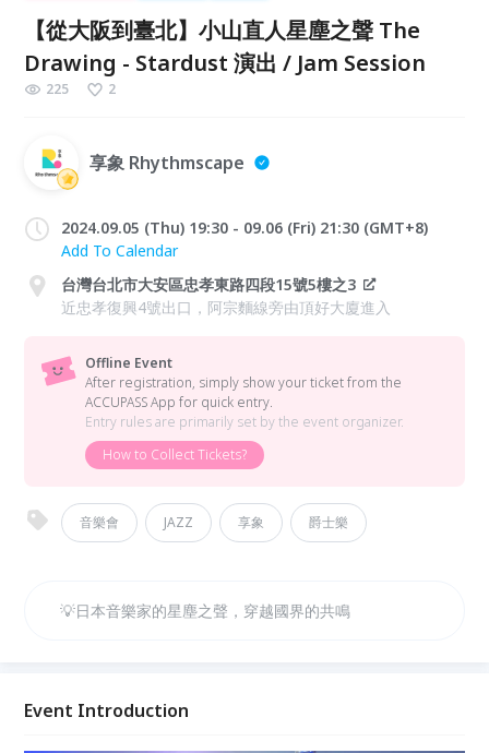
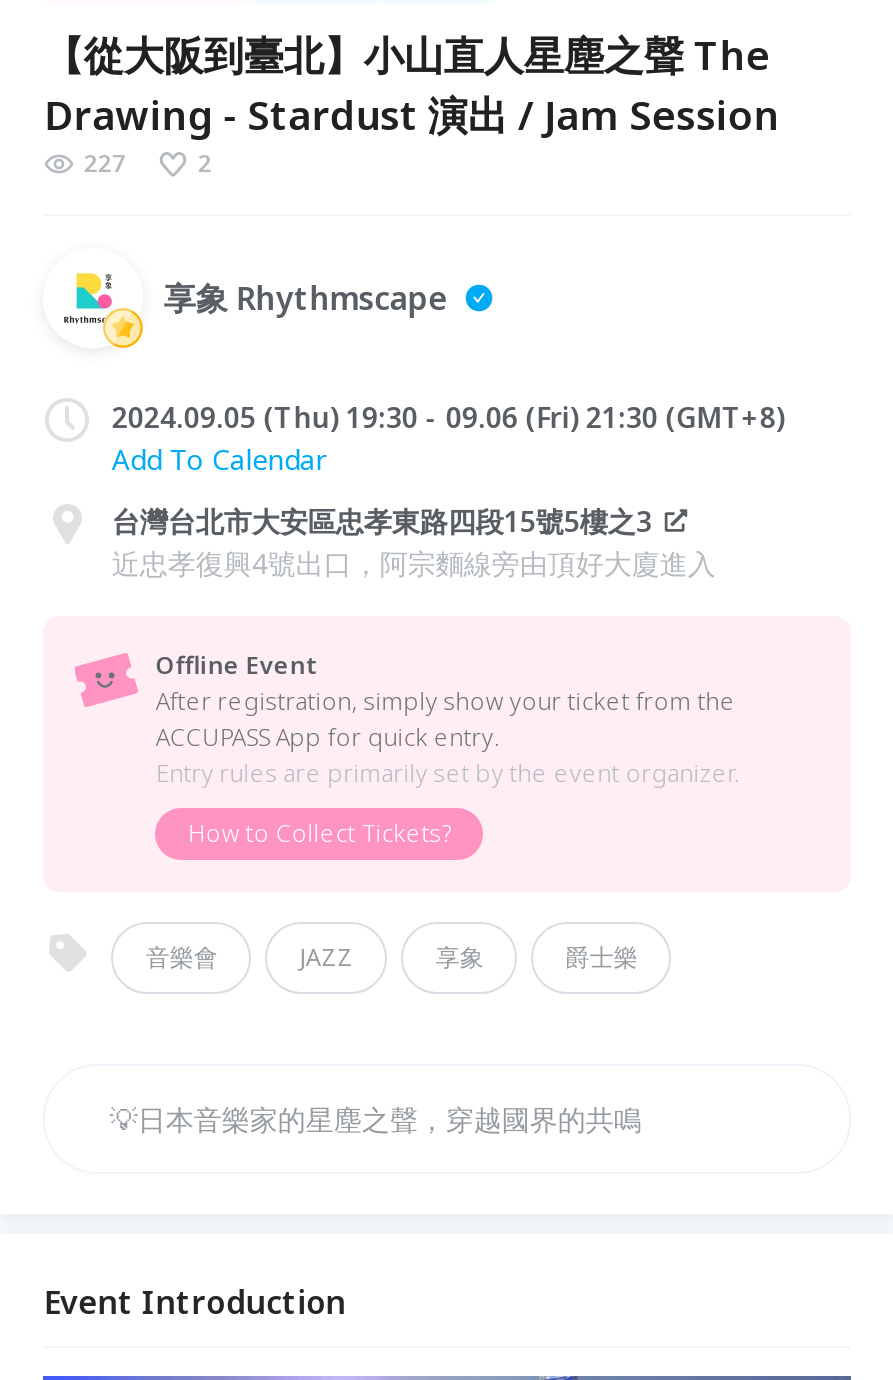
[46,80,69,98] 225 -> [84,146,126,180] 227

